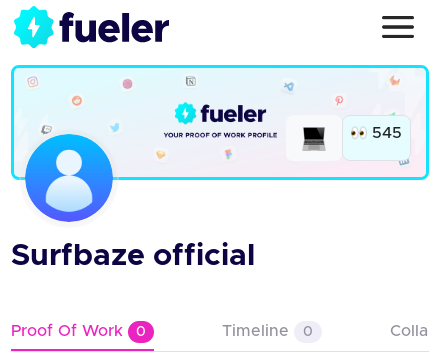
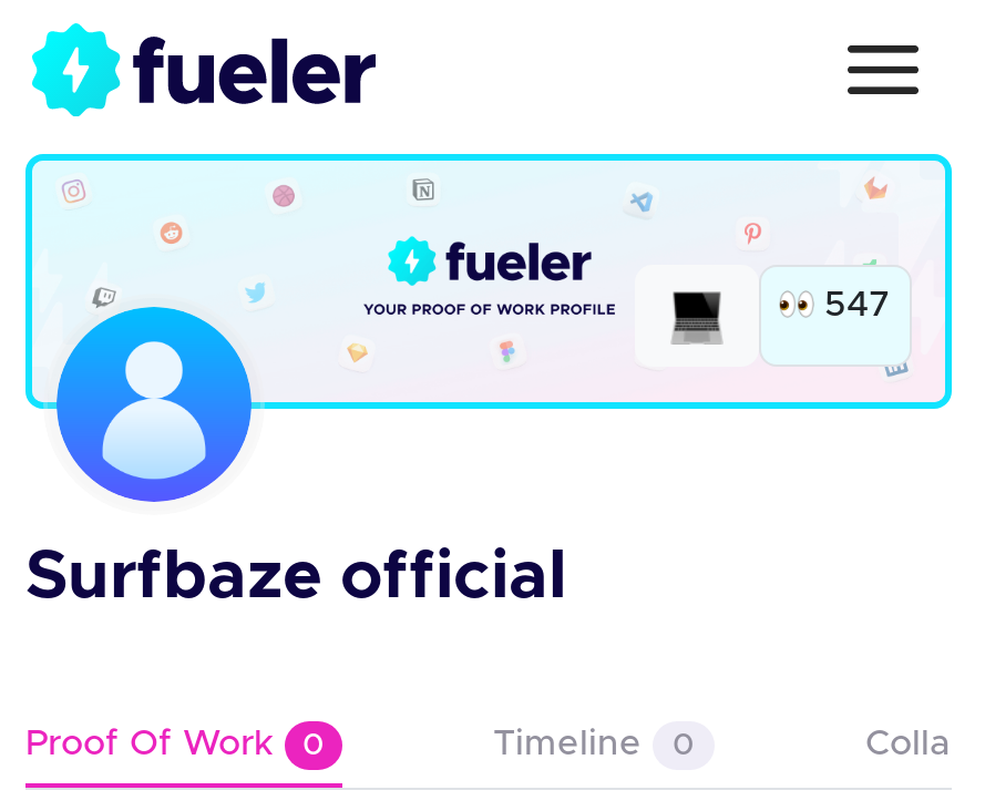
[371,125,401,141] 545 -> [824,288,891,324] 547

